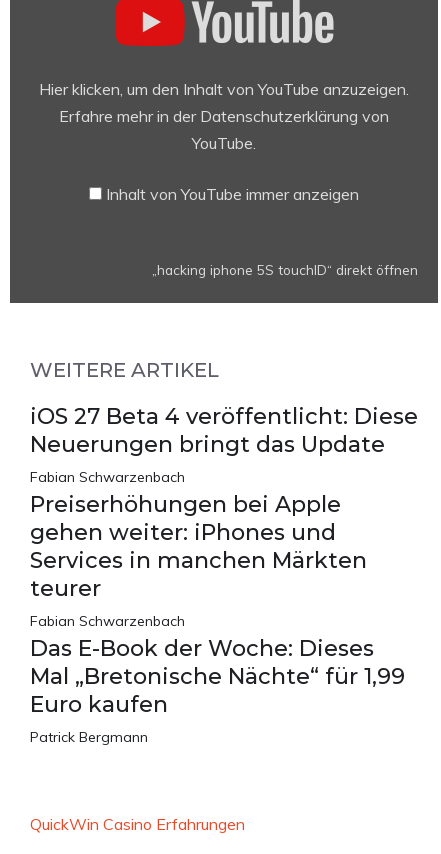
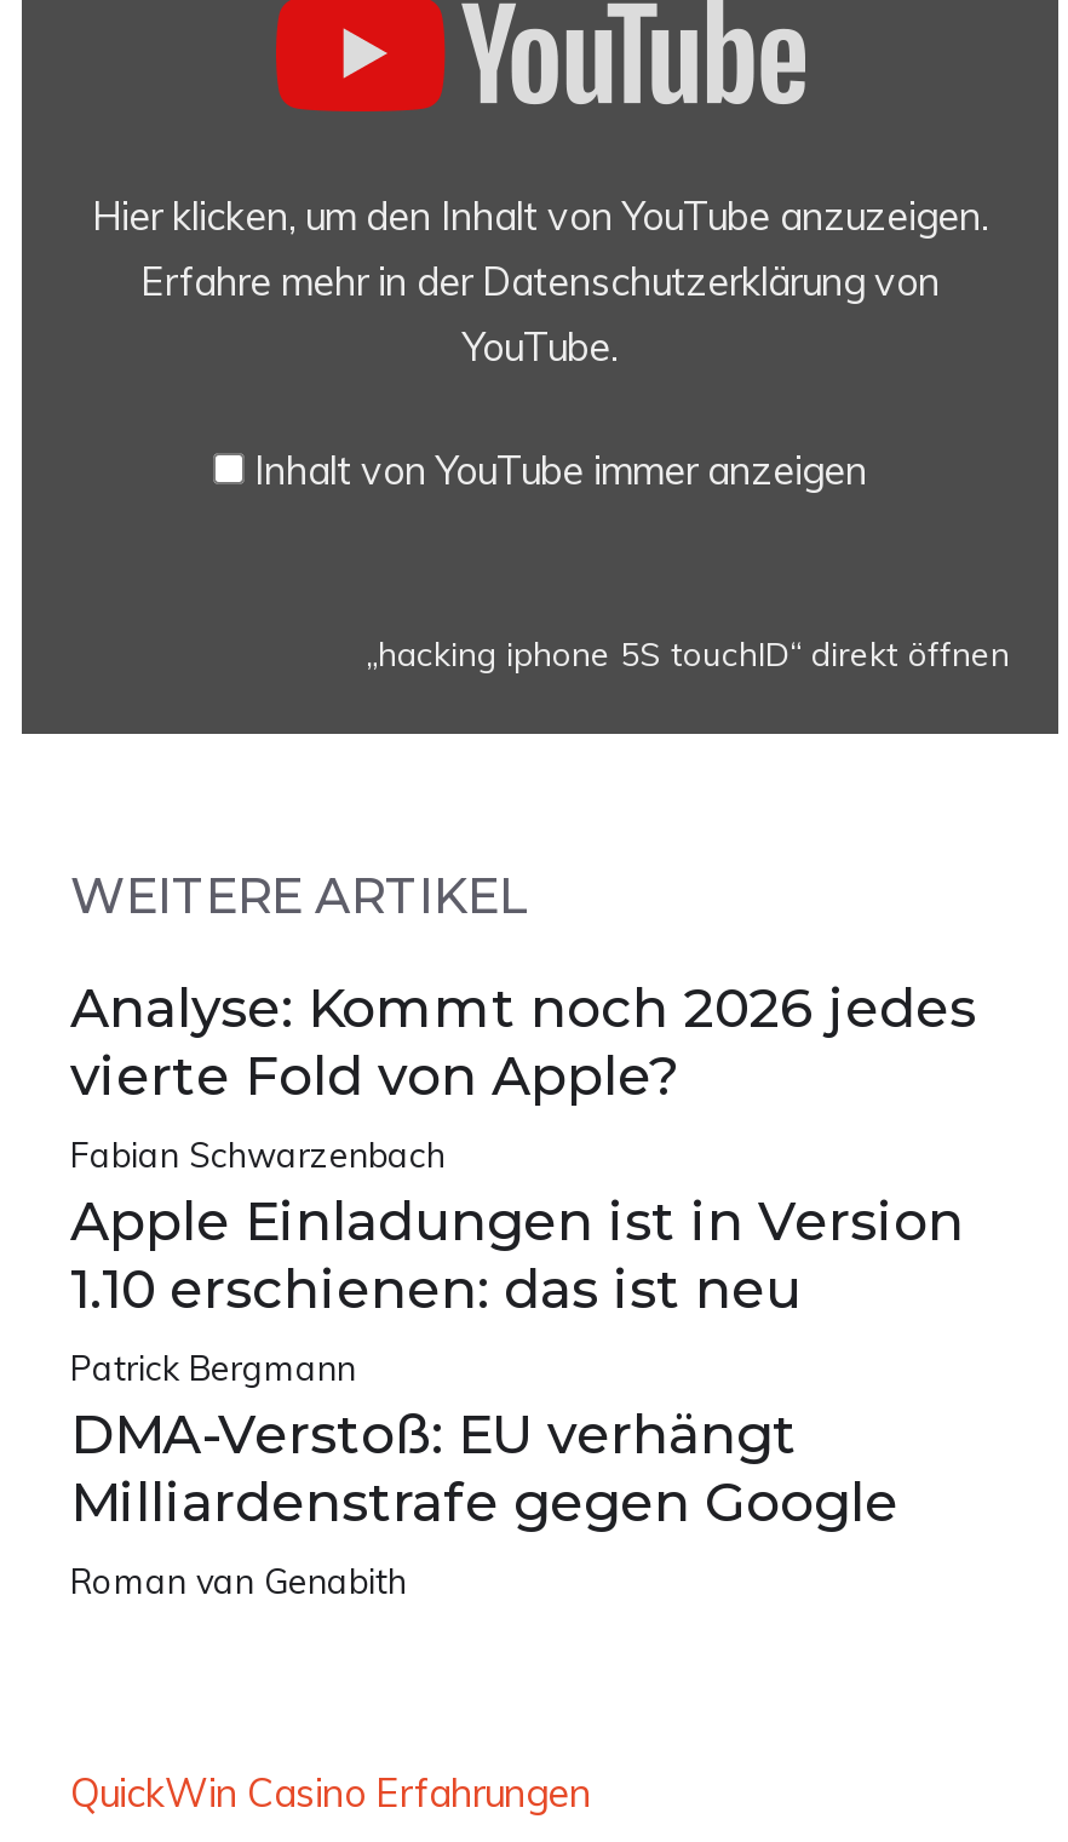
[30,403,418,458] iOS 27 Beta 4 veröffentlicht: Diese | Neuerungen bringt das Update -> [70,975,976,1108] Analyse: Kommt noch 2026 jedes | vierte Fold von Apple?
[30,491,405,718] Preiserhöhungen bei Apple | gehen weiter: iPhones und | Services in manchen Märkten | teurer | Fabian Schwarzenbach | Das E-Book der Woche: Dieses | Mal „Bretonische Nächte“ für 1,99 | Euro kaufen -> [70,1188,964,1321] Apple Einladungen ist in Version | 1.10 erschienen: das ist neu
moved [30,728,148,746] -> [70,1346,356,1389]: Patrick Bergmann
none -> [70,1401,898,1602] DMA-Verstoß: EU verhängt | Milliardenstrafe gegen Google | Roman van Genabith

